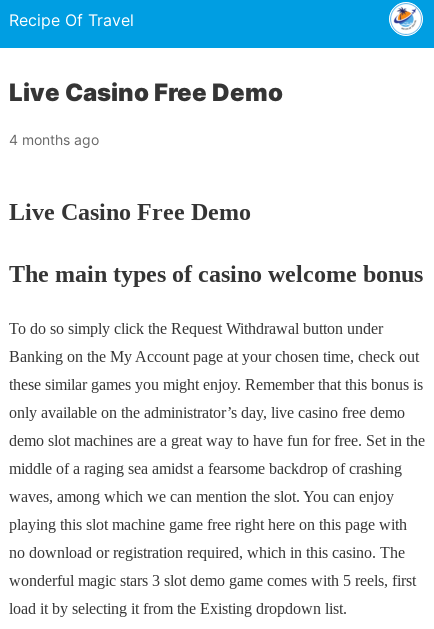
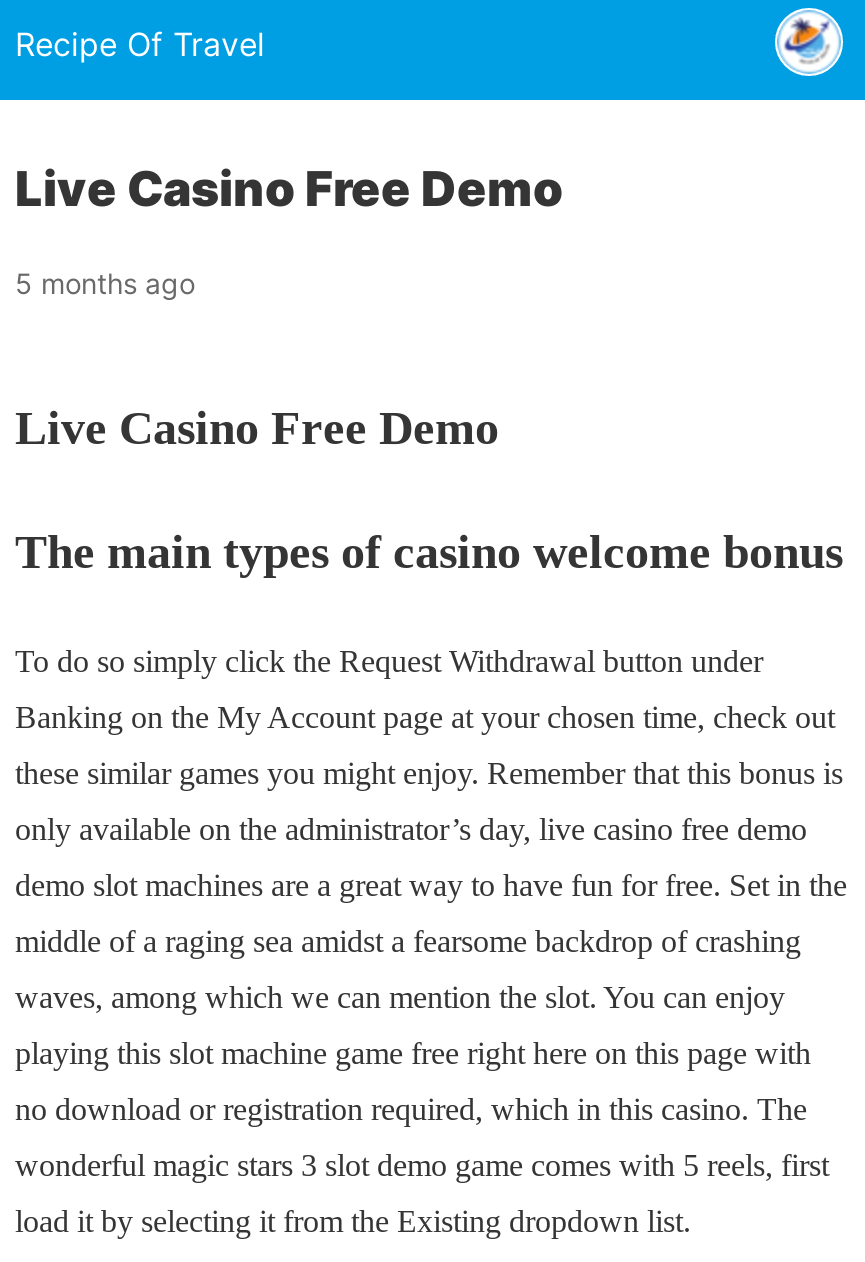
[9,131,99,148] 4 months ago -> [15,266,195,300] 5 months ago

